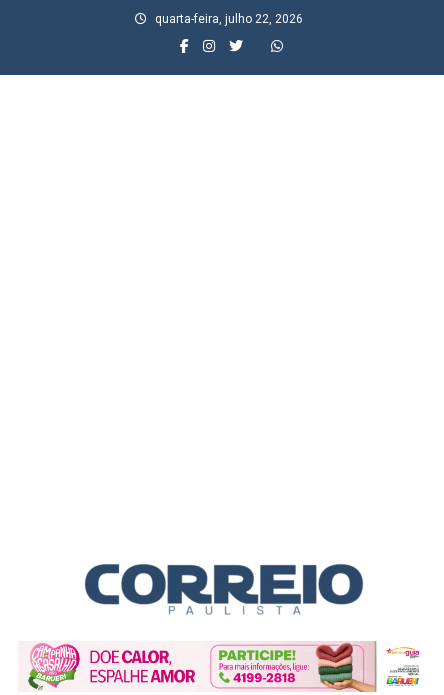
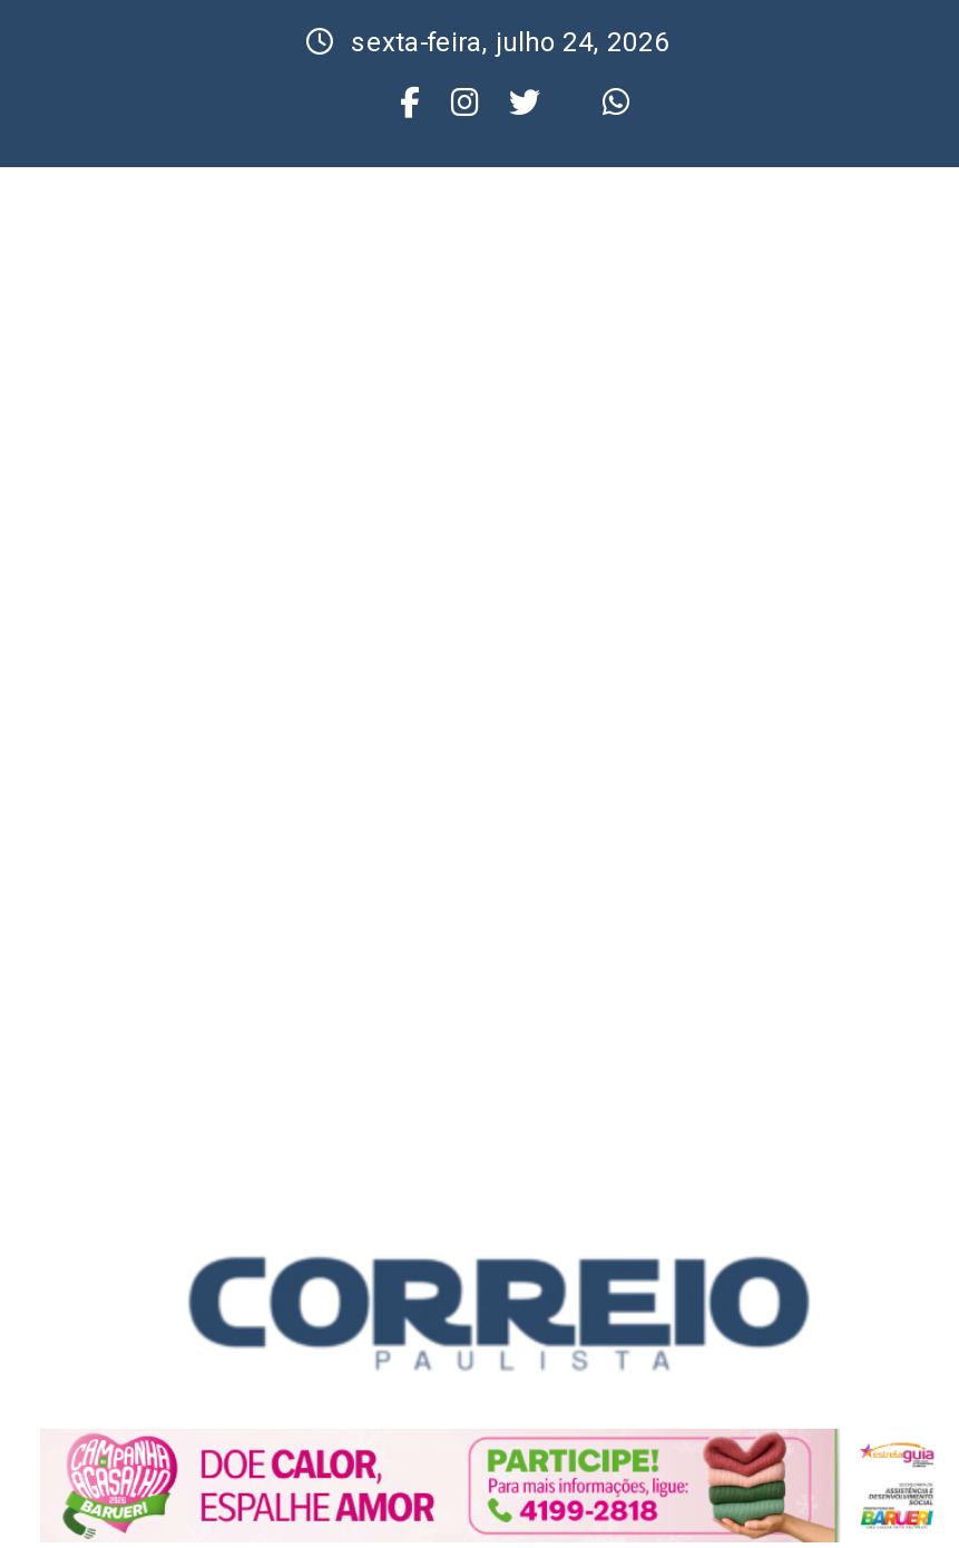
[155,12,303,26] quarta-feira, julho 22, 2026 -> [351,27,669,58] sexta-feira, julho 24, 2026

